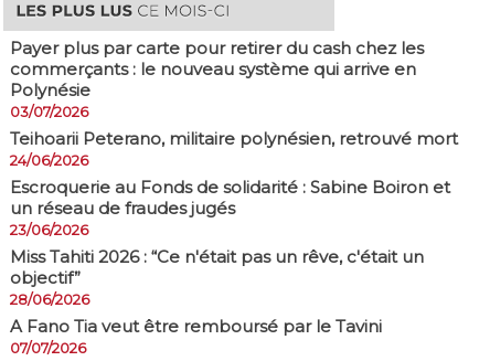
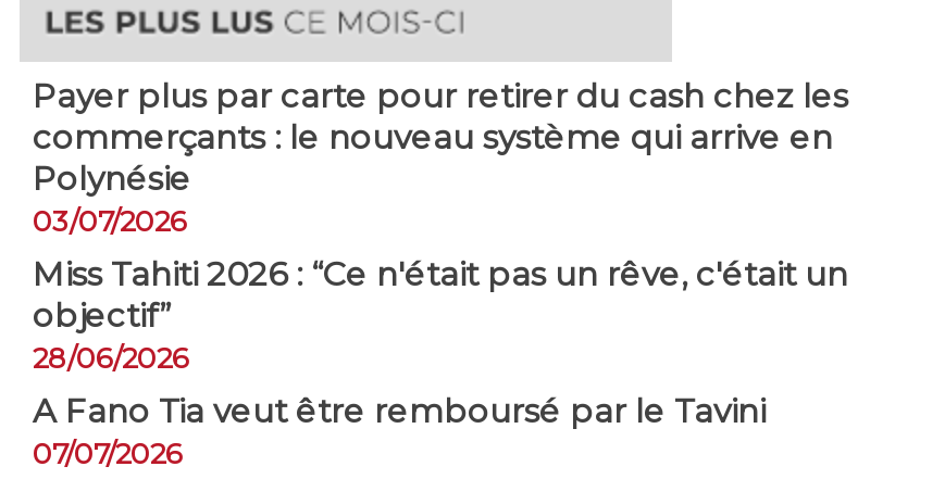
[10,128,458,238] Teihoarii Peterano, militaire polynésien, retrouvé mort | 24/06/2026 | Escroquerie au Fonds de solidarité : Sabine Boiron et | un réseau de fraudes jugés | 23/06/2026 -> none

